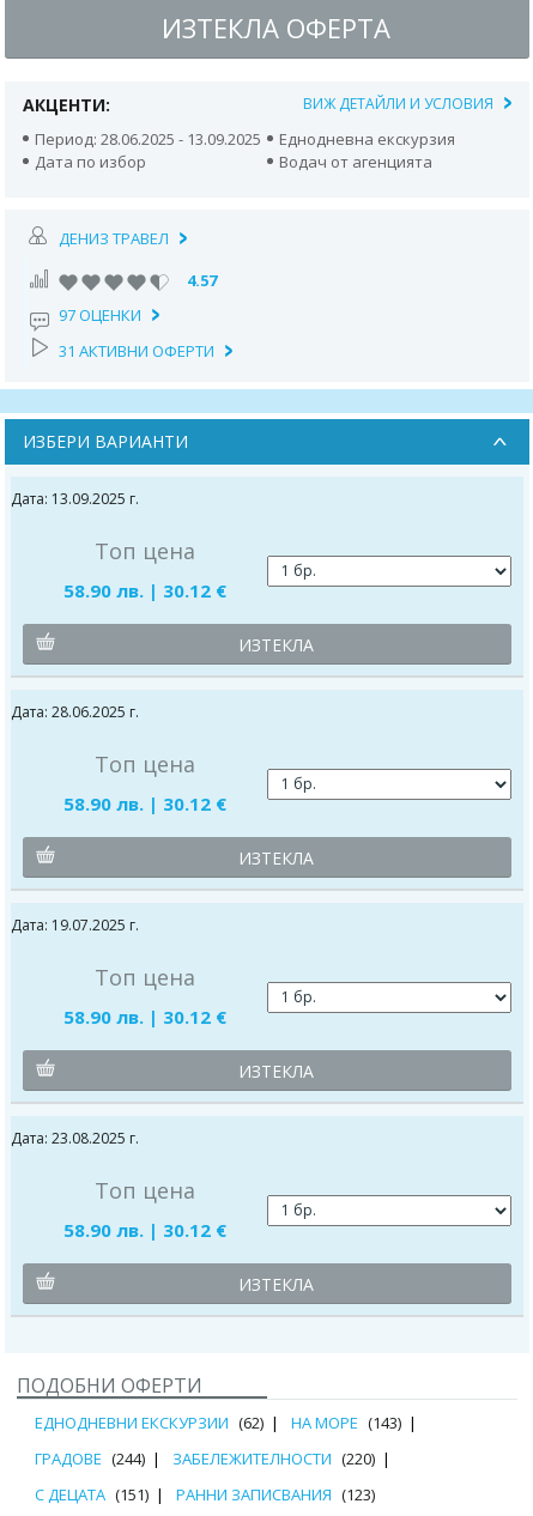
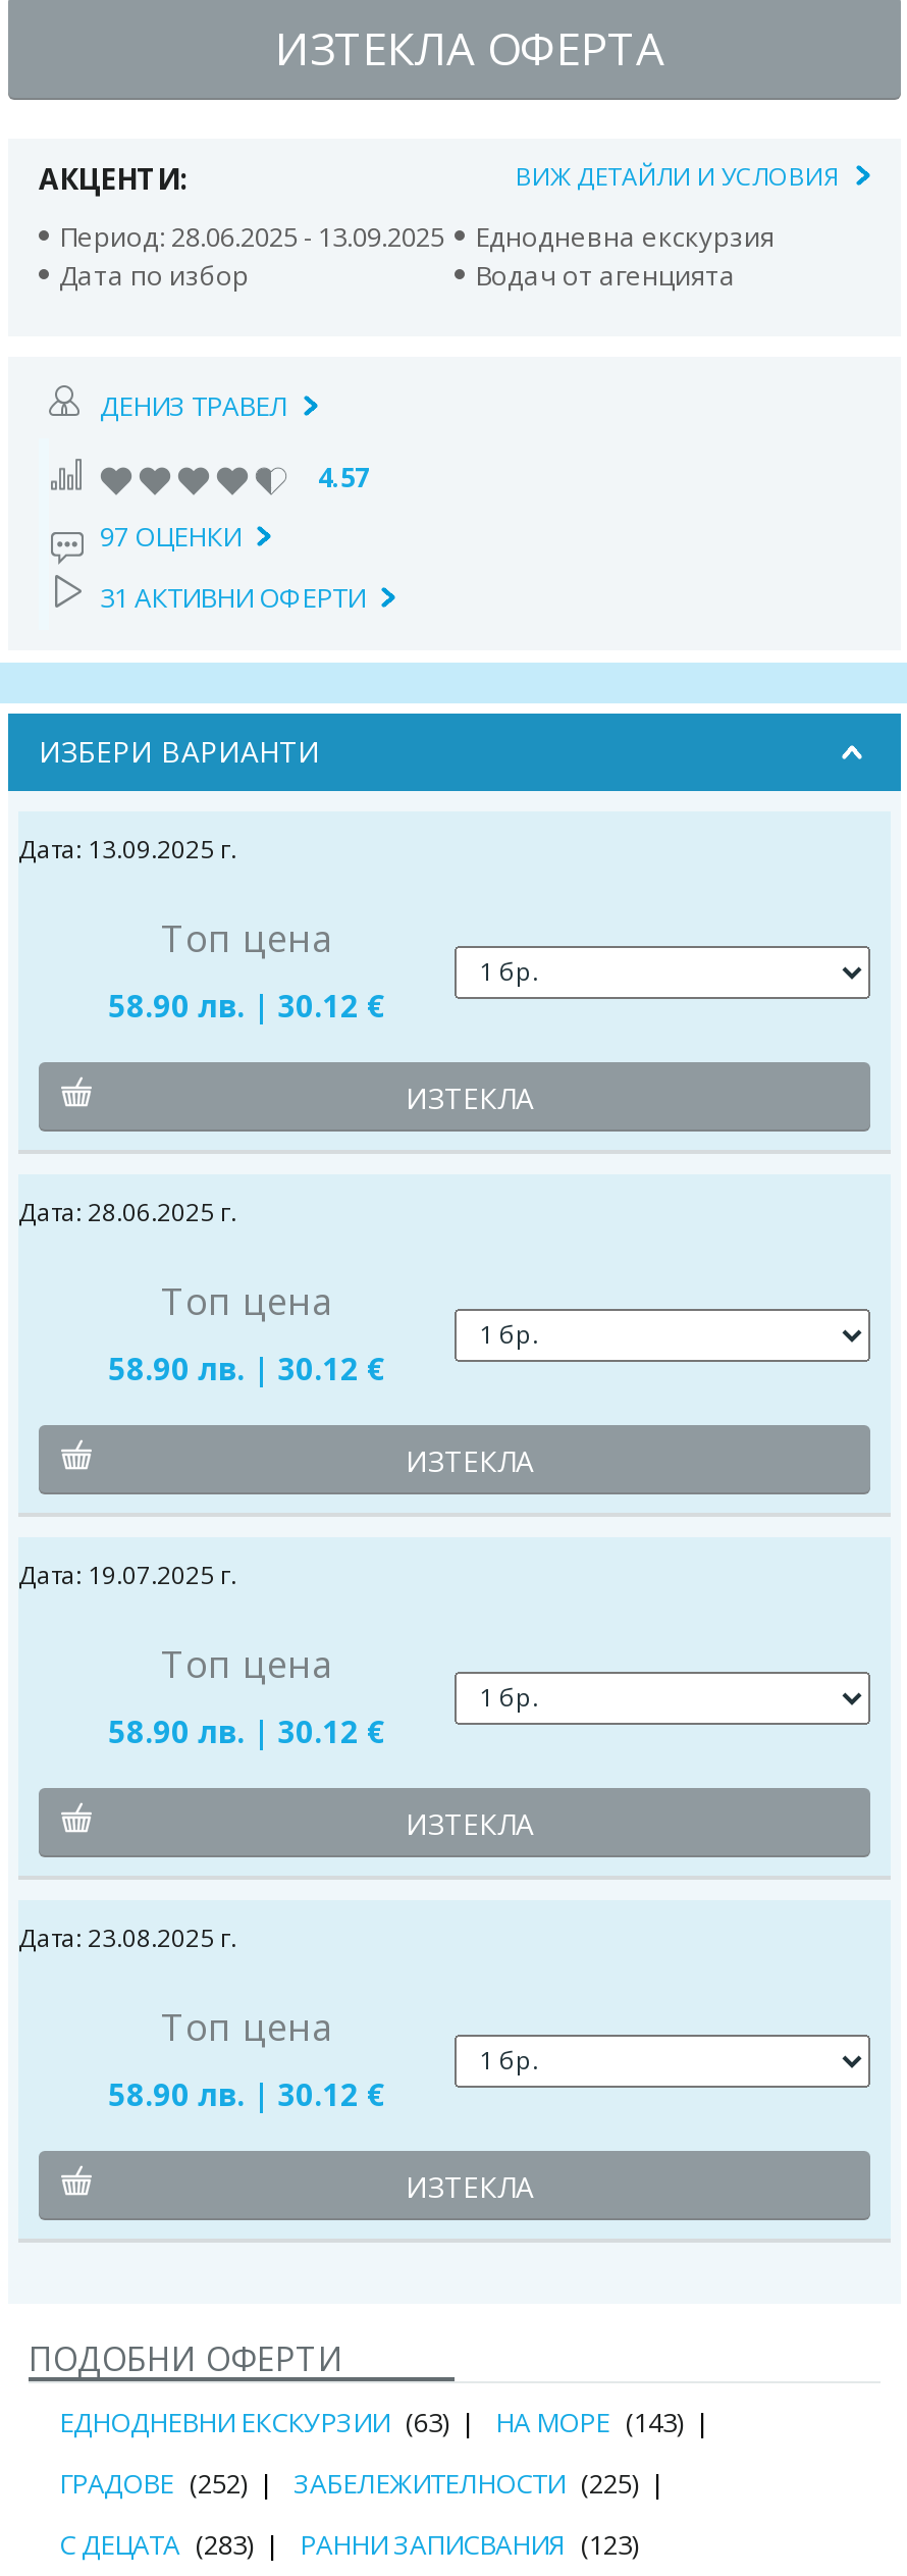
[35,1412,264,1433] ЕДНОДНЕВНИ ЕКСКУРЗИИ (62) -> [59,2403,448,2440] ЕДНОДНЕВНИ ЕКСКУРЗИИ (63)
[35,1448,145,1469] ГРАДОВЕ (244) -> [59,2464,247,2501] ГРАДОВЕ (252)
[172,1448,375,1469] ЗАБЕЛЕЖИТЕЛНОСТИ (220) -> [294,2464,638,2501] ЗАБЕЛЕЖИТЕЛНОСТИ (225)
[35,1483,375,1505] С ДЕЦАТА (151) РАННИ ЗАПИСВАНИЯ (123) -> [59,2526,638,2562] С ДЕЦАТА (283) РАННИ ЗАПИСВАНИЯ (123)

